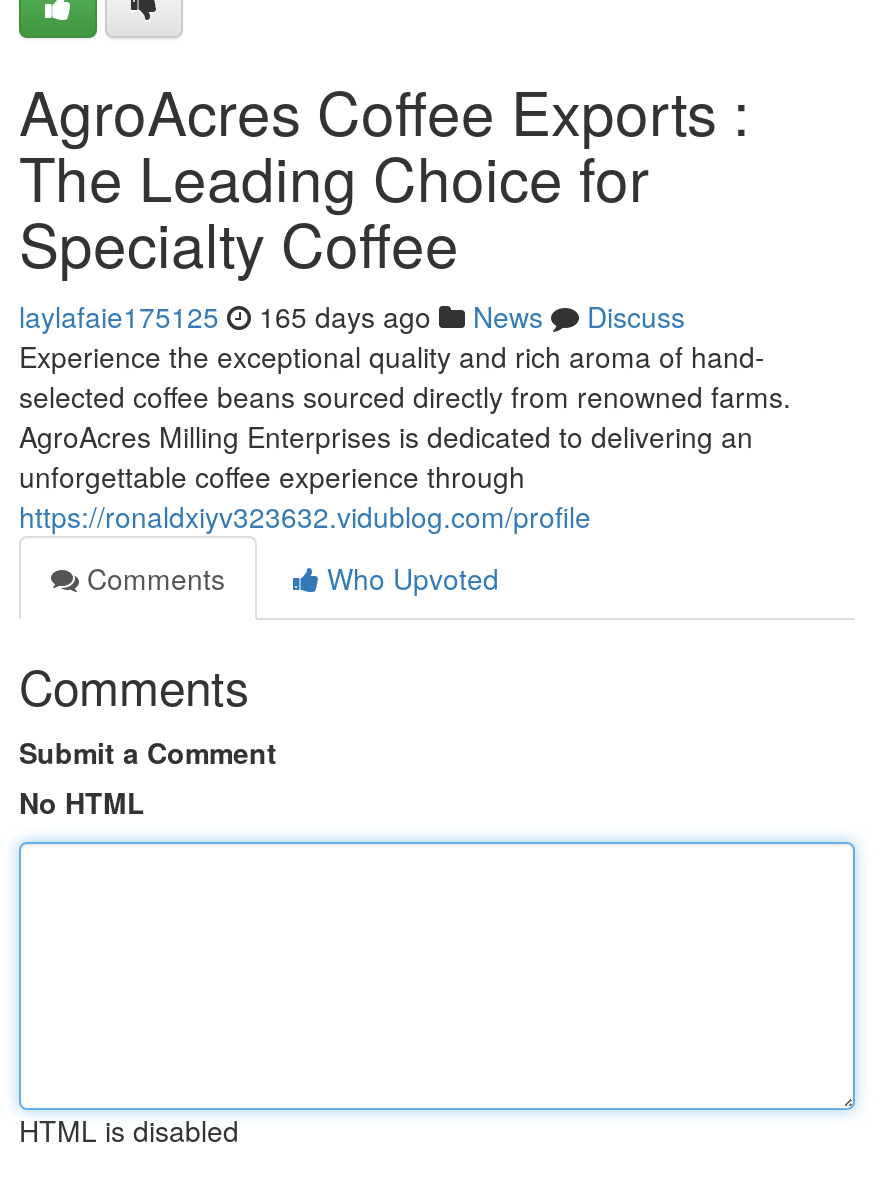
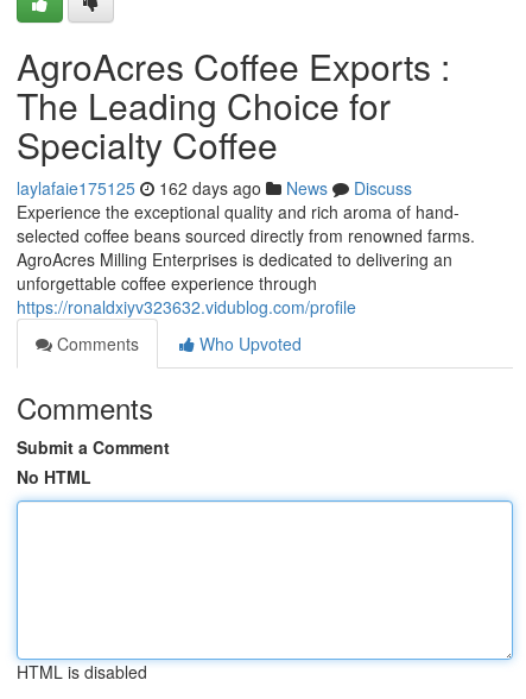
[19,296,685,336] laylafaie175125 165 days ago News Discuss -> [17,176,412,200] laylafaie175125 162 days ago News Discuss

